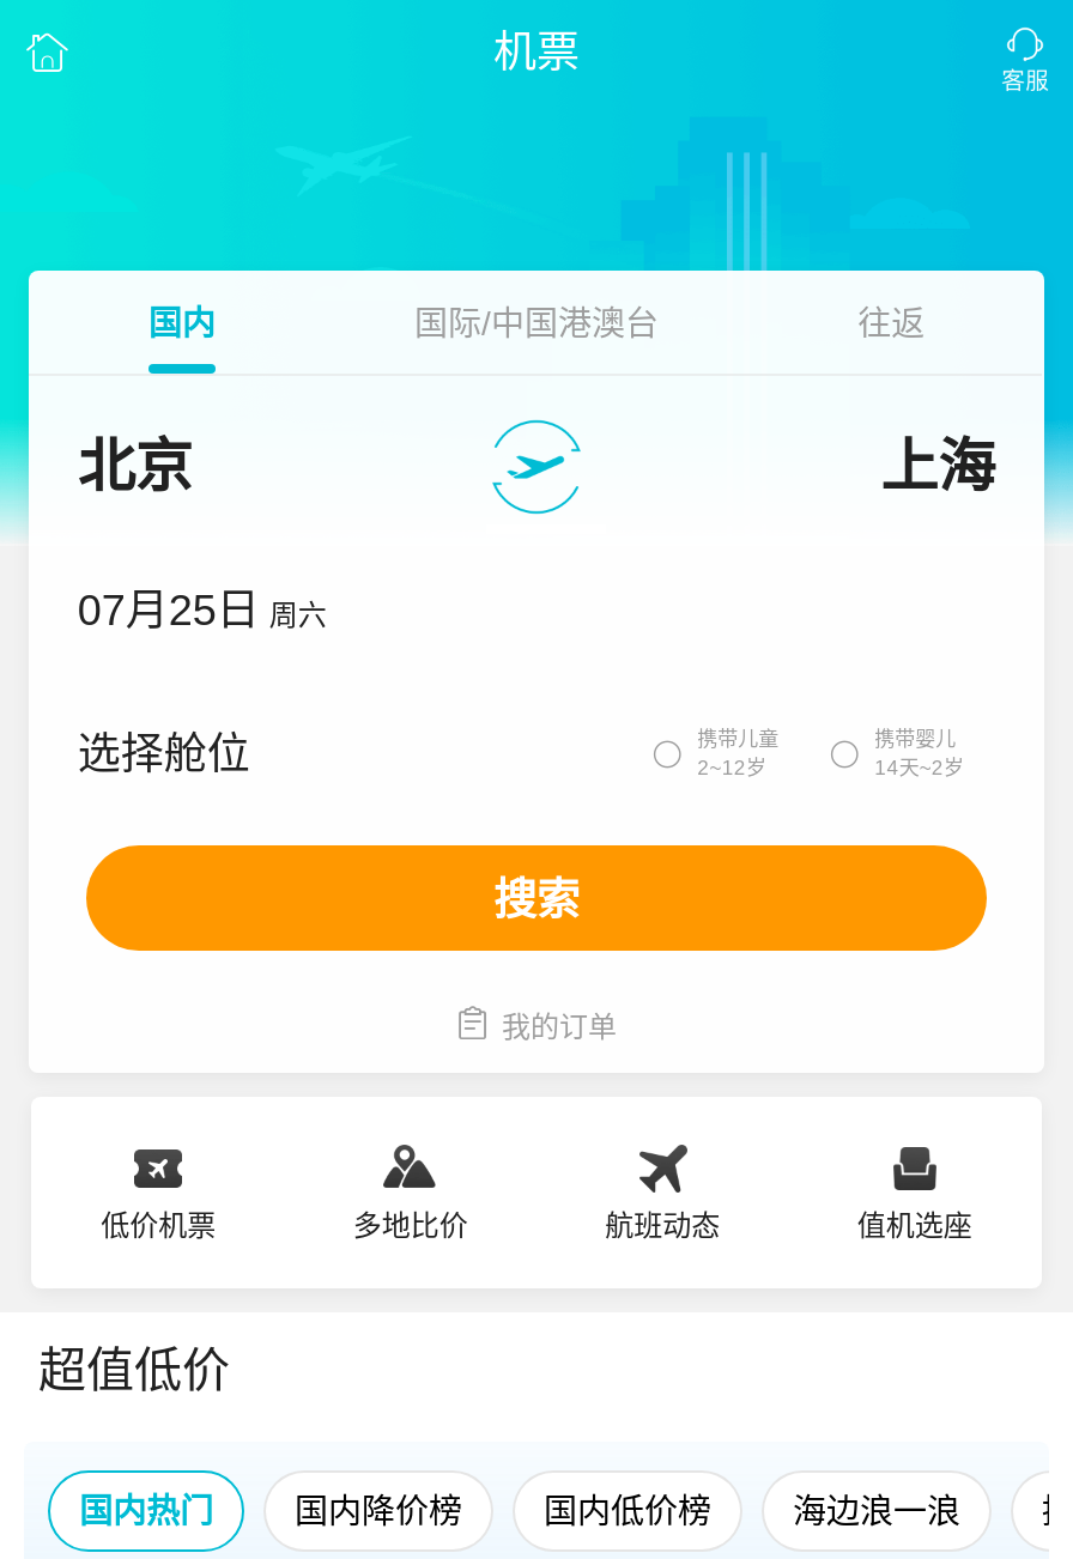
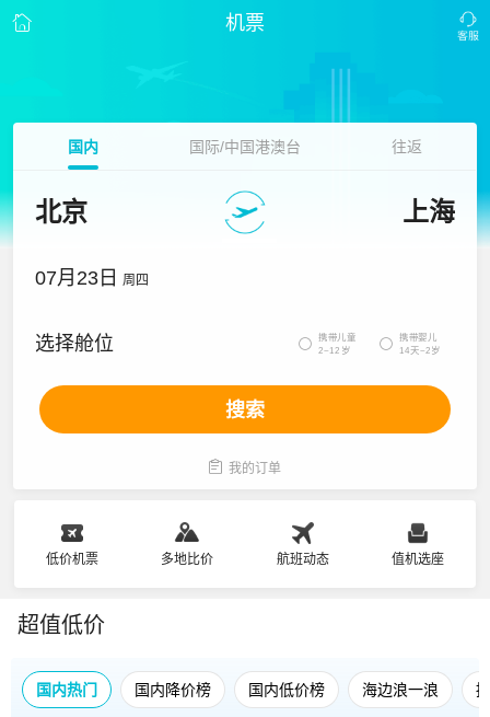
[77,587,326,635] 07月25日 周六 -> [35,267,149,289] 07月23日 周四

